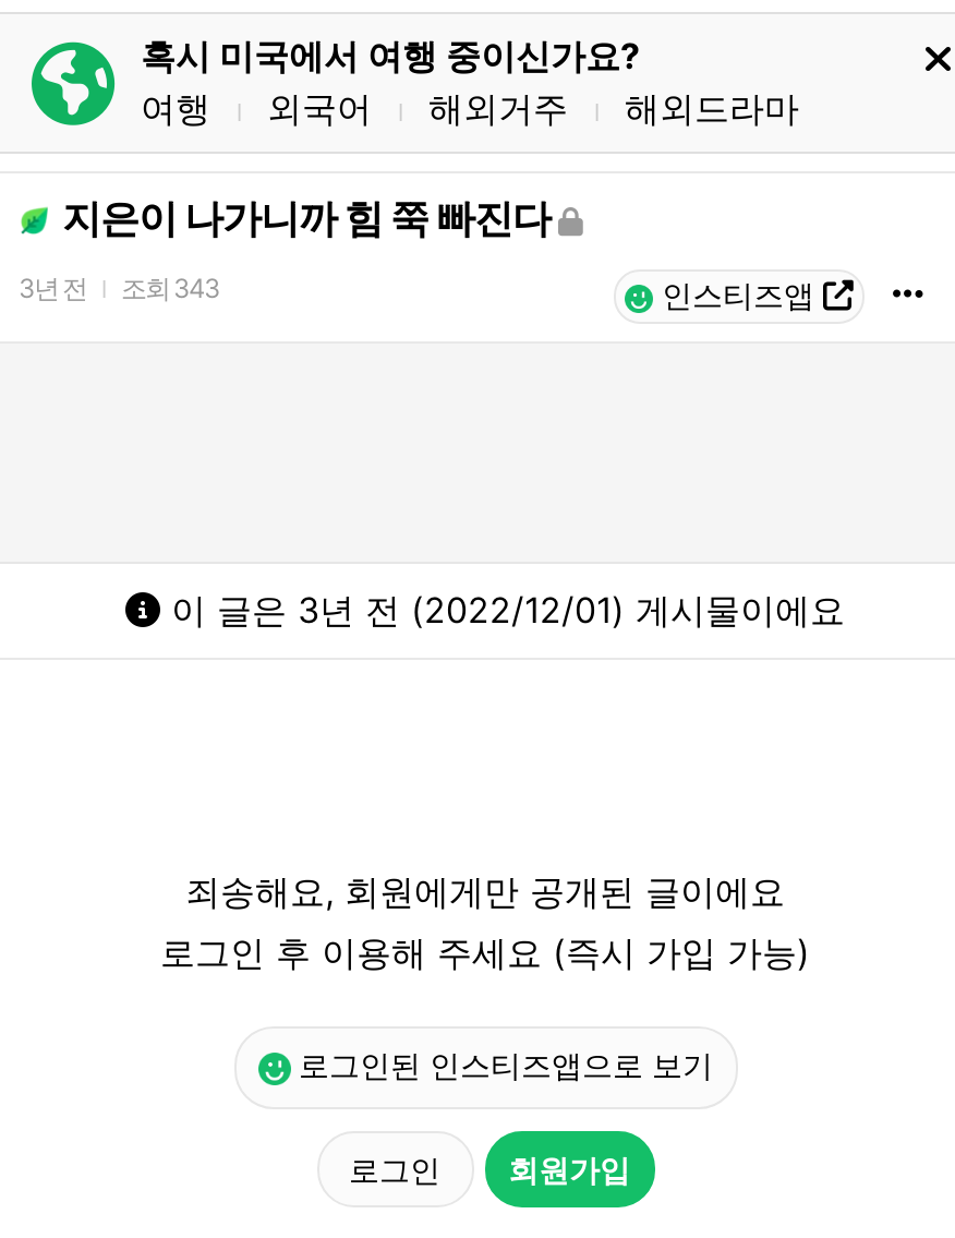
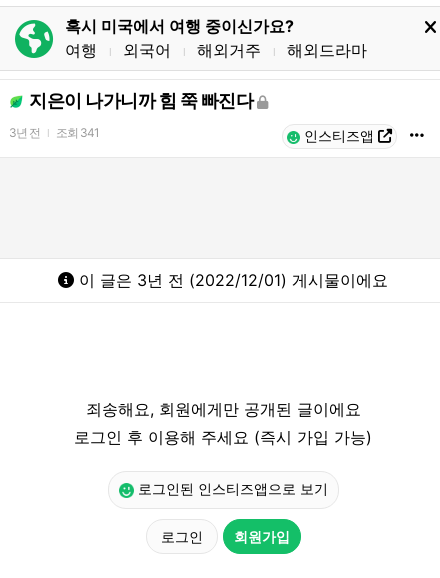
[19,272,219,304] 3년 전 조회 343 -> [9,125,99,140] 3년 전 조회 341

